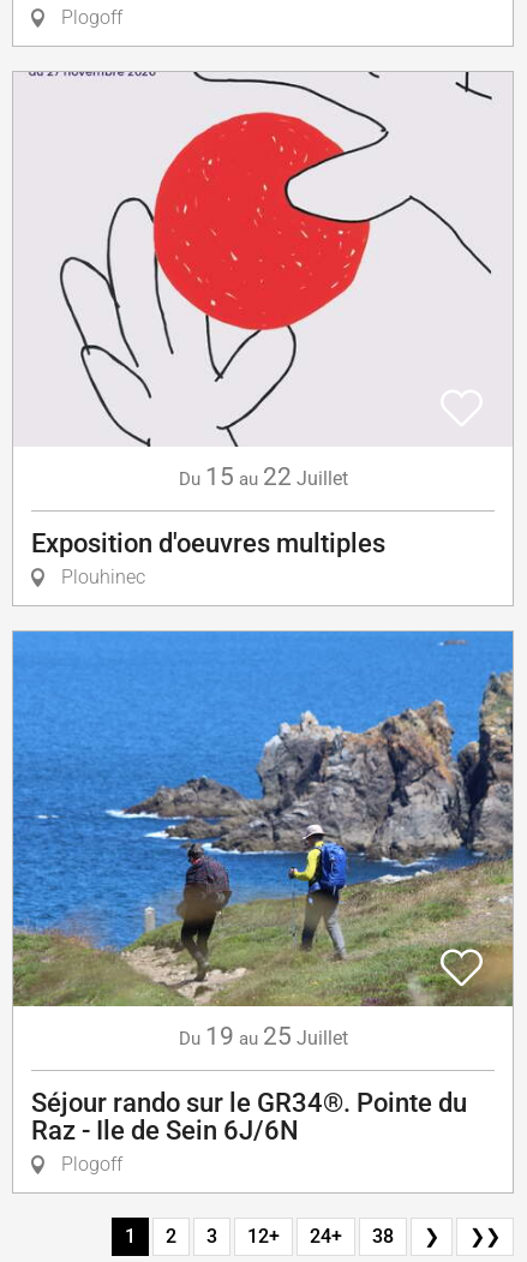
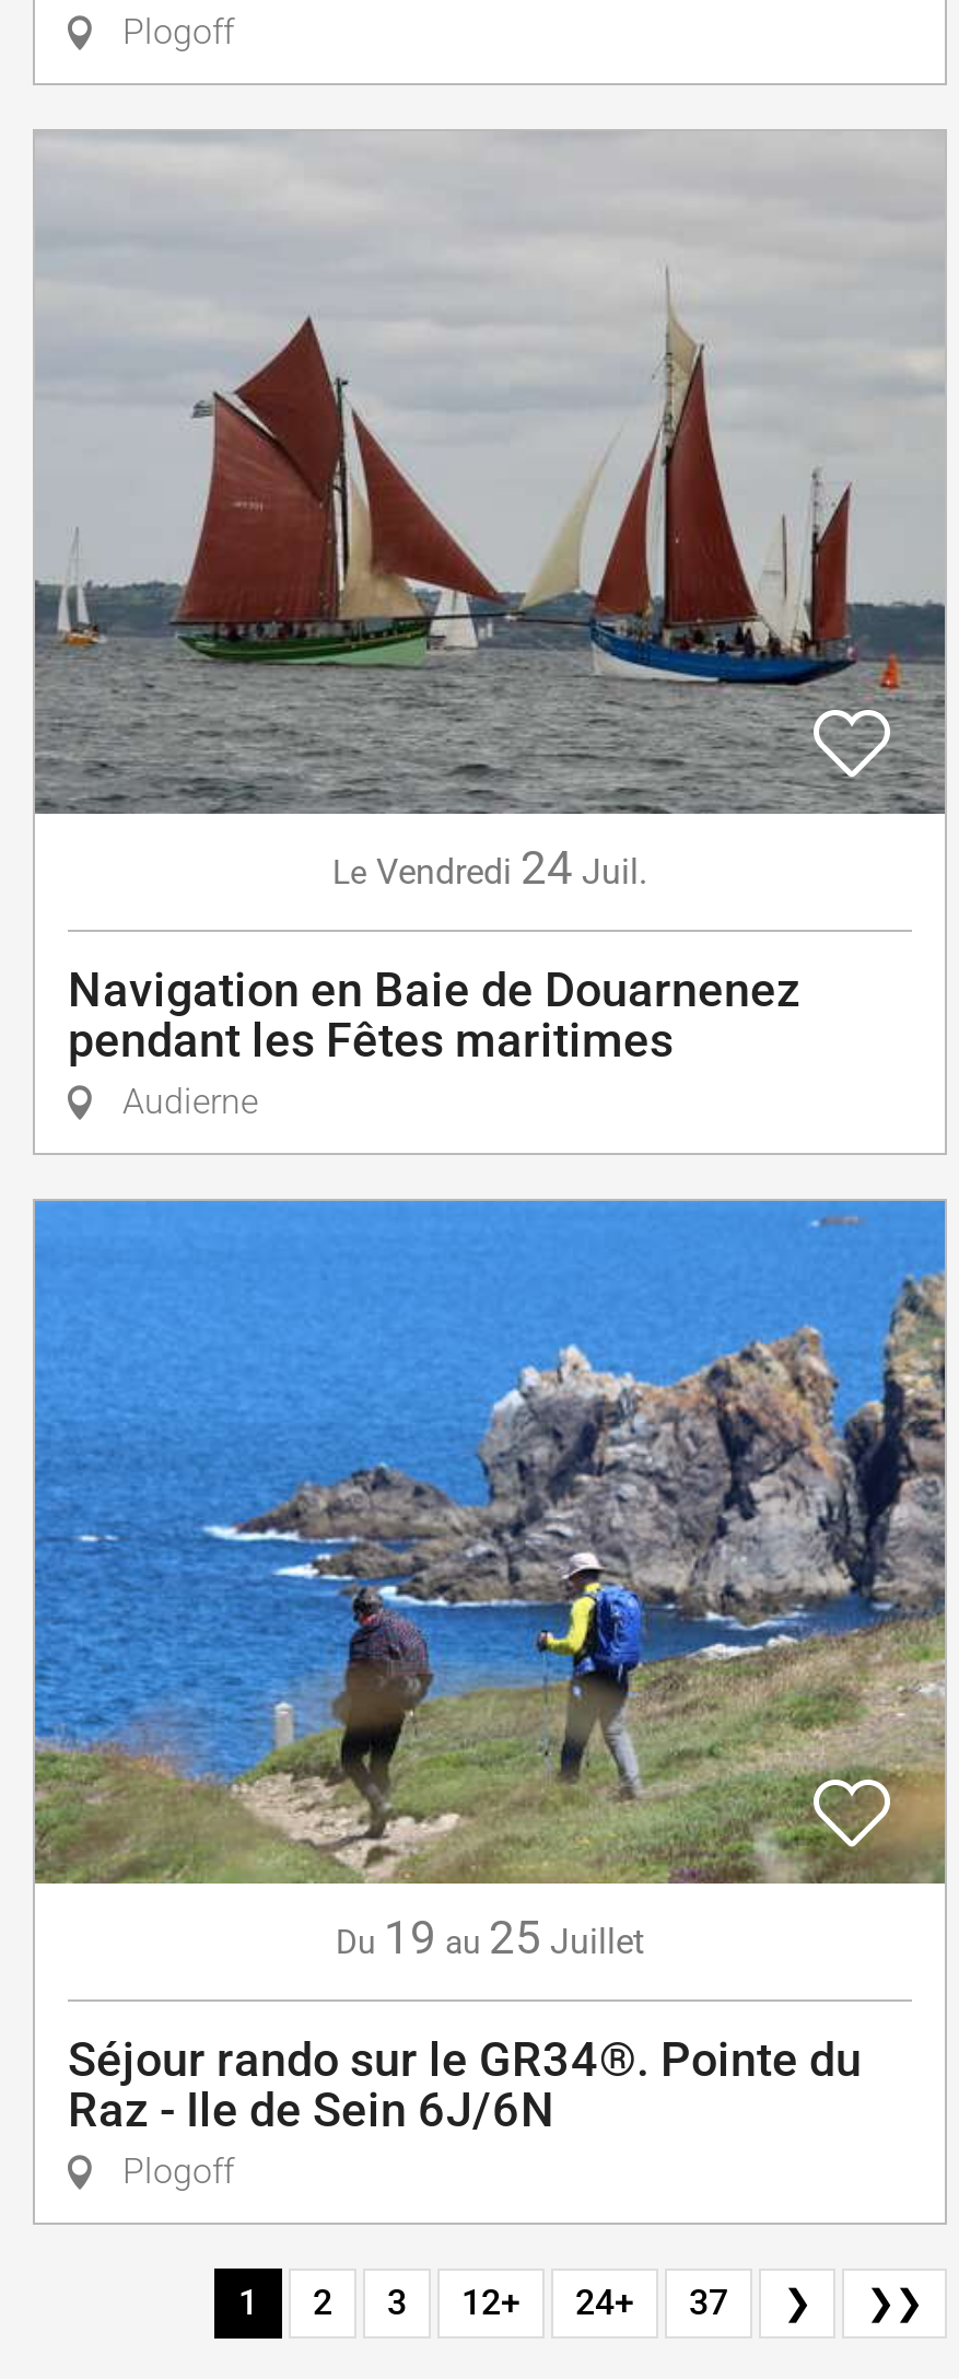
[13,72,513,491] [image] | Du 15 au 22 Juillet -> [33,131,947,895] [image] | Le Vendredi 24 Juil.
[31,528,385,588] Exposition d'oeuvres multiples | Plouhinec -> [68,963,800,1122] Navigation en Baie de Douarnenez | pendant les Fêtes maritimes | Audierne
[372,1225,394,1248] 38 -> [689,2282,728,2323] 37

